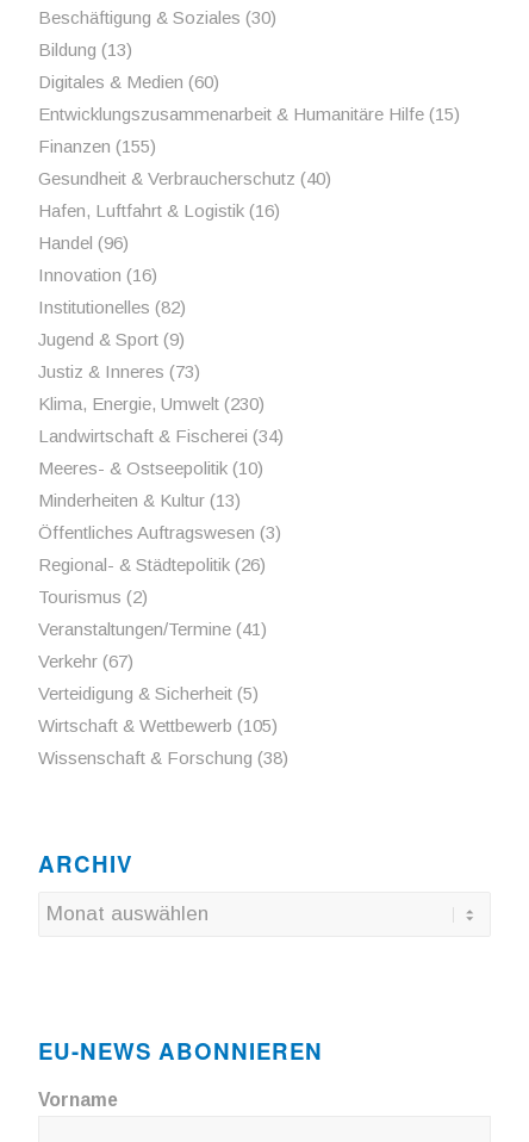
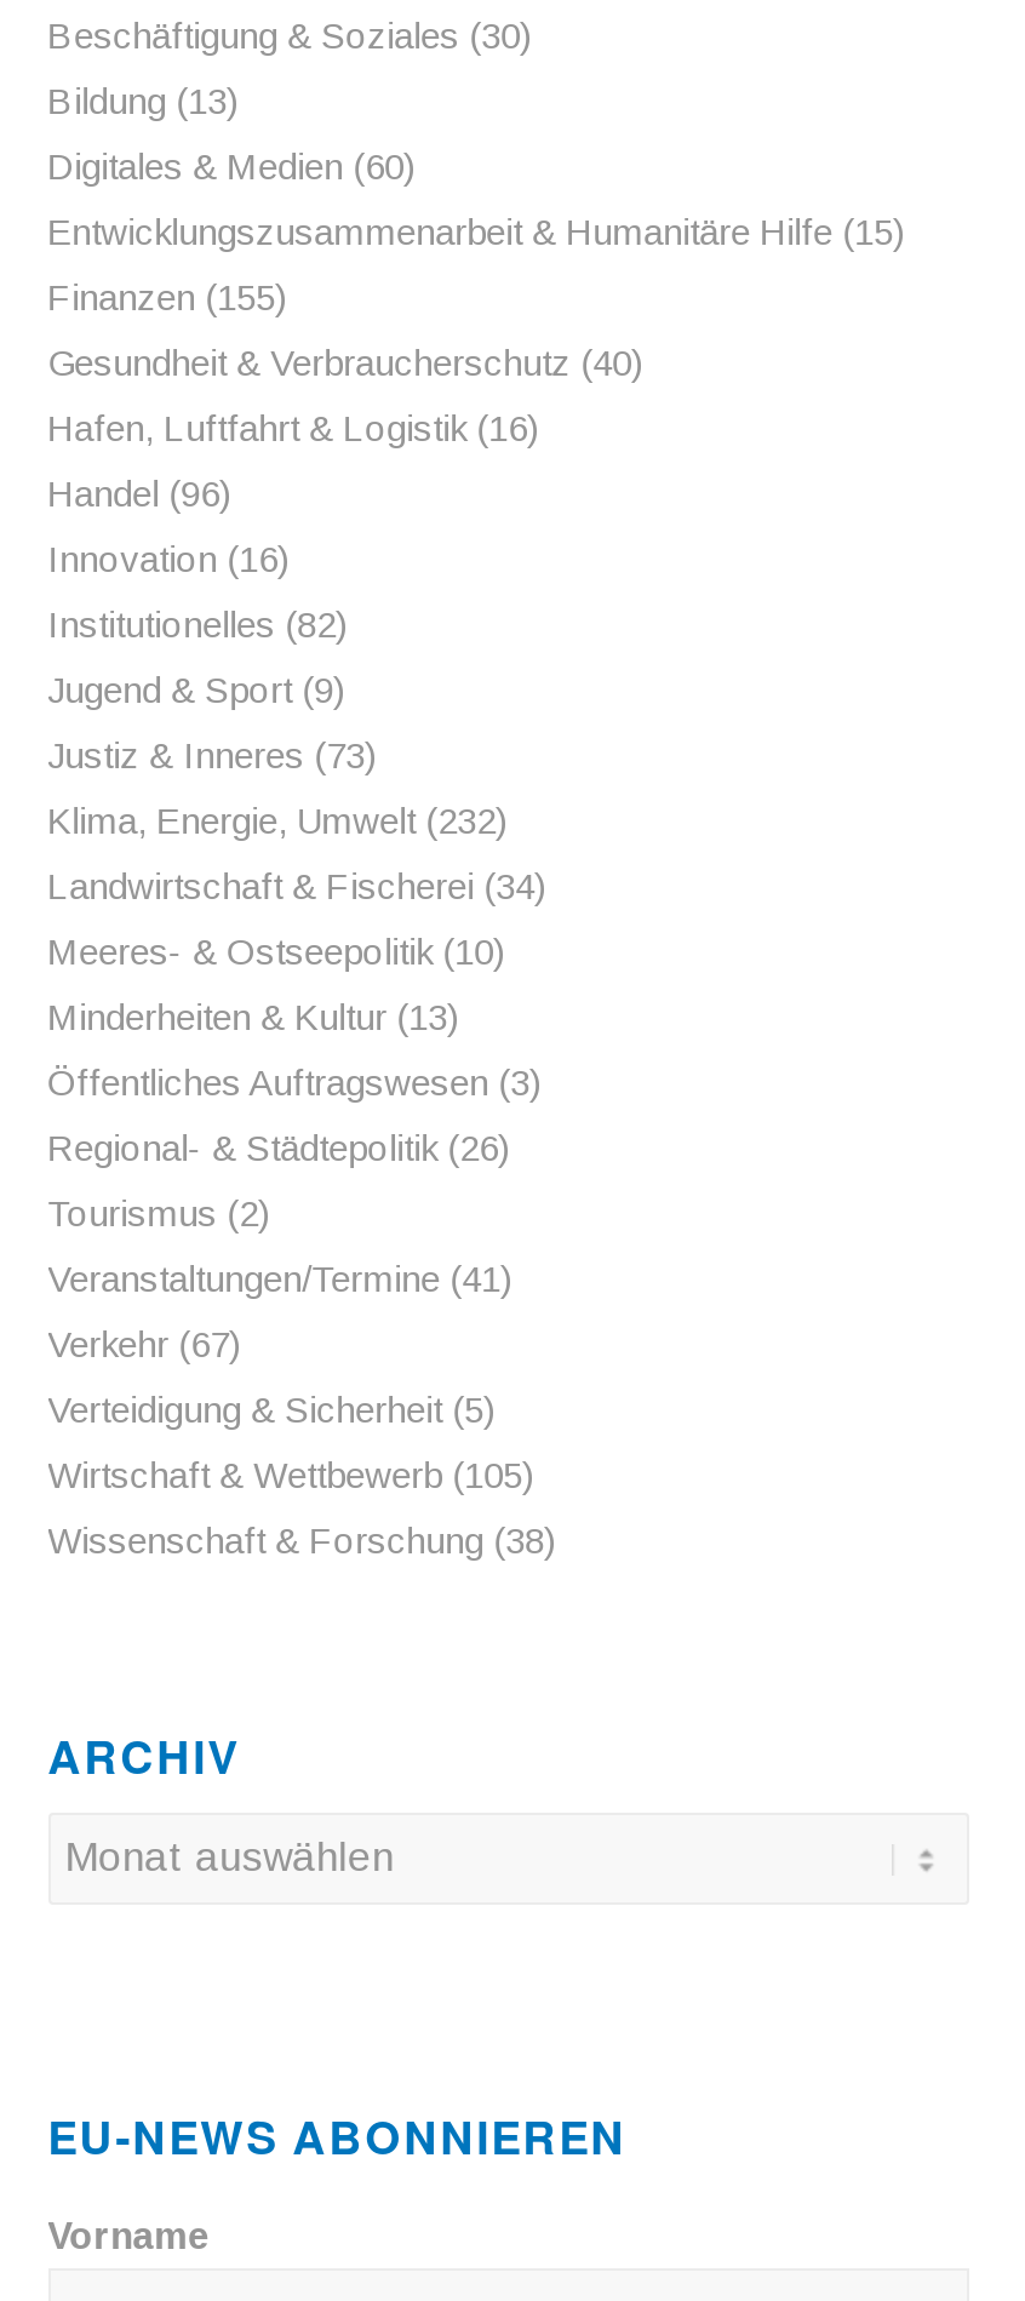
[38,394,264,414] Klima, Energie, Umwelt (230) -> [47,801,508,842] Klima, Energie, Umwelt (232)

